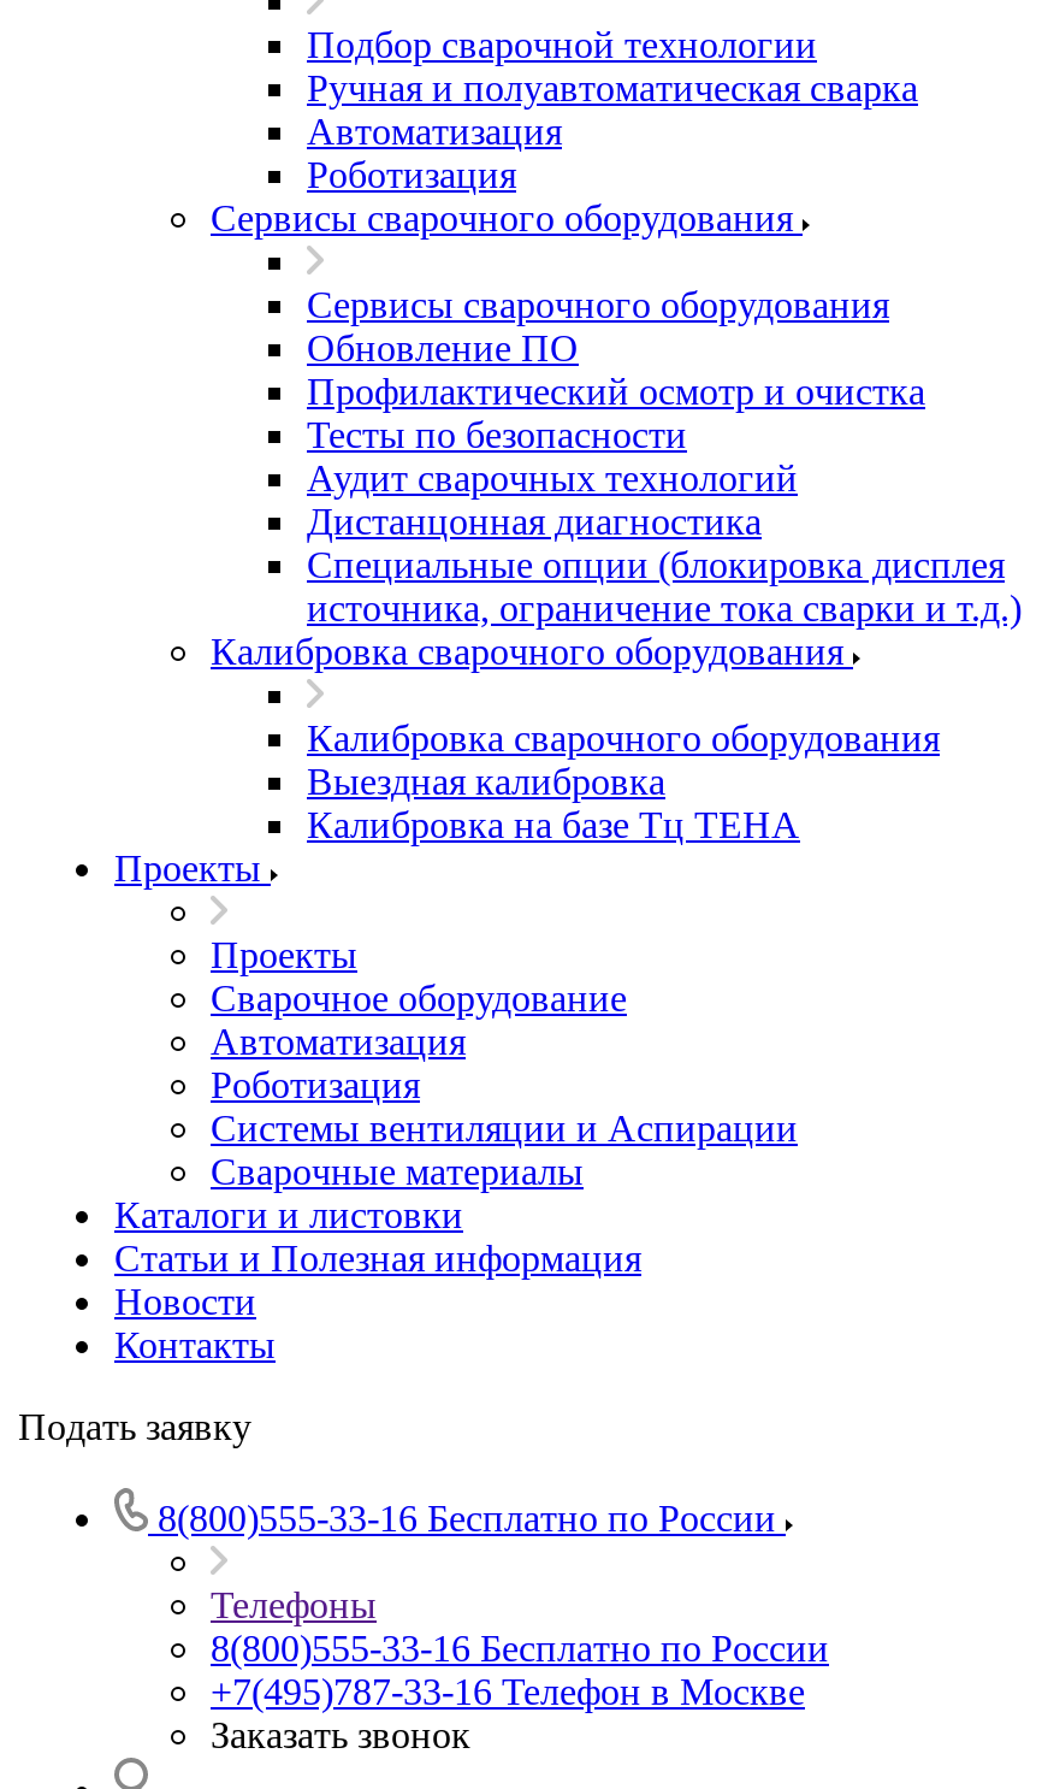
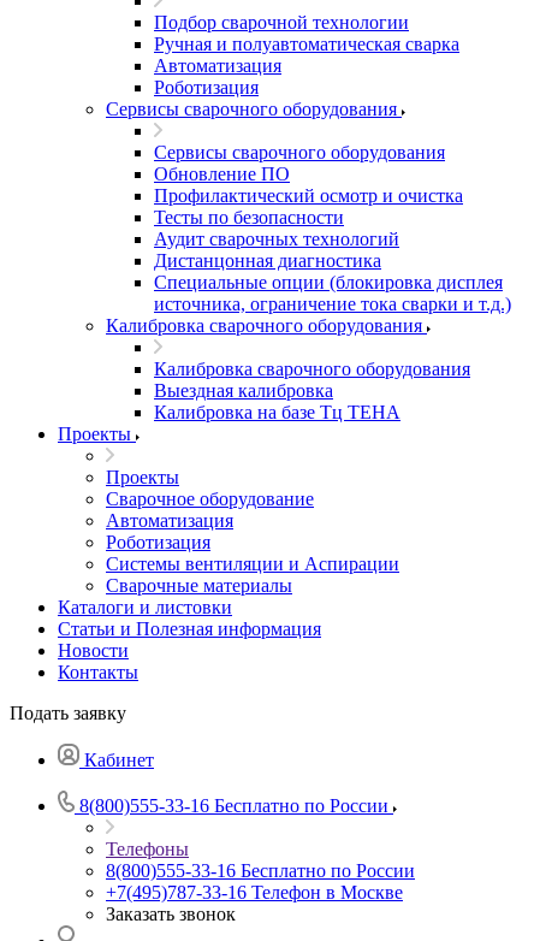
none -> [84,750,154,770] Кабинет

